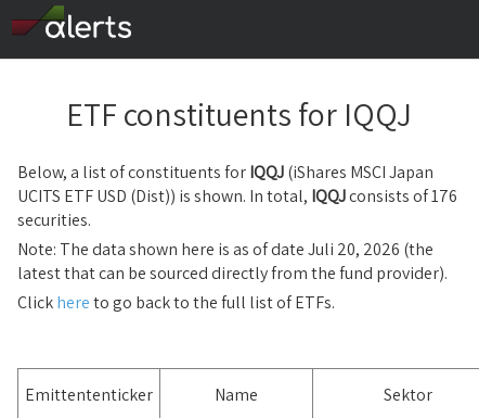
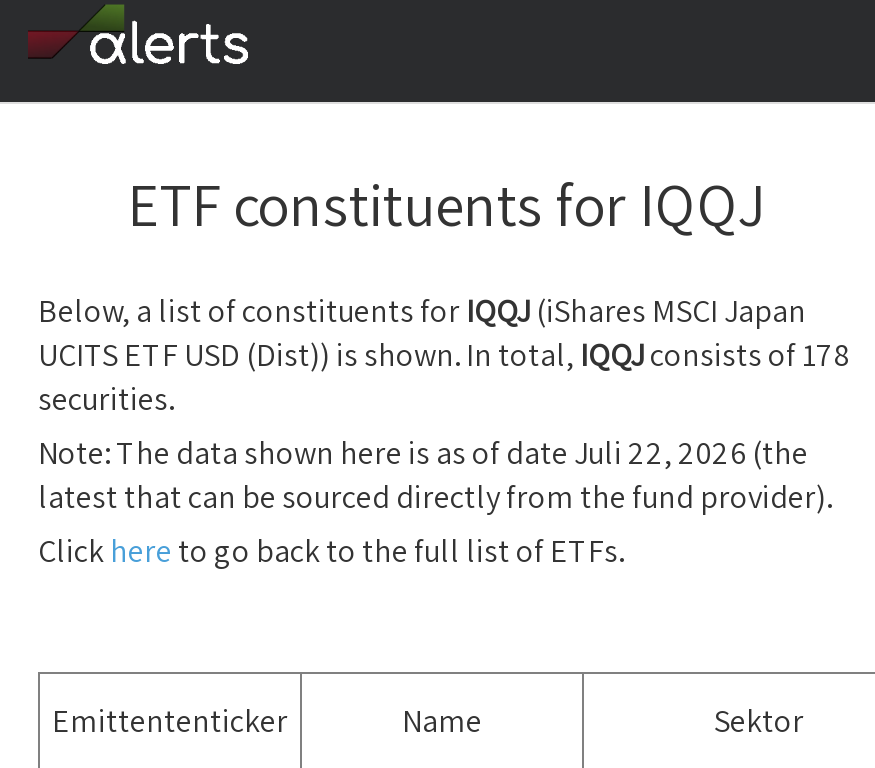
[17,185,457,207] UCITS ETF USD (Dist)) is shown. In total, IQQJconsists of 176 -> [38,334,850,376] UCITS ETF USD (Dist)) is shown. In total, IQQJconsists of 178
[17,238,433,261] Note: The data shown here is as of date Juli 20, 2026 (the -> [38,432,808,474] Note: The data shown here is as of date Juli 22, 2026 (the

